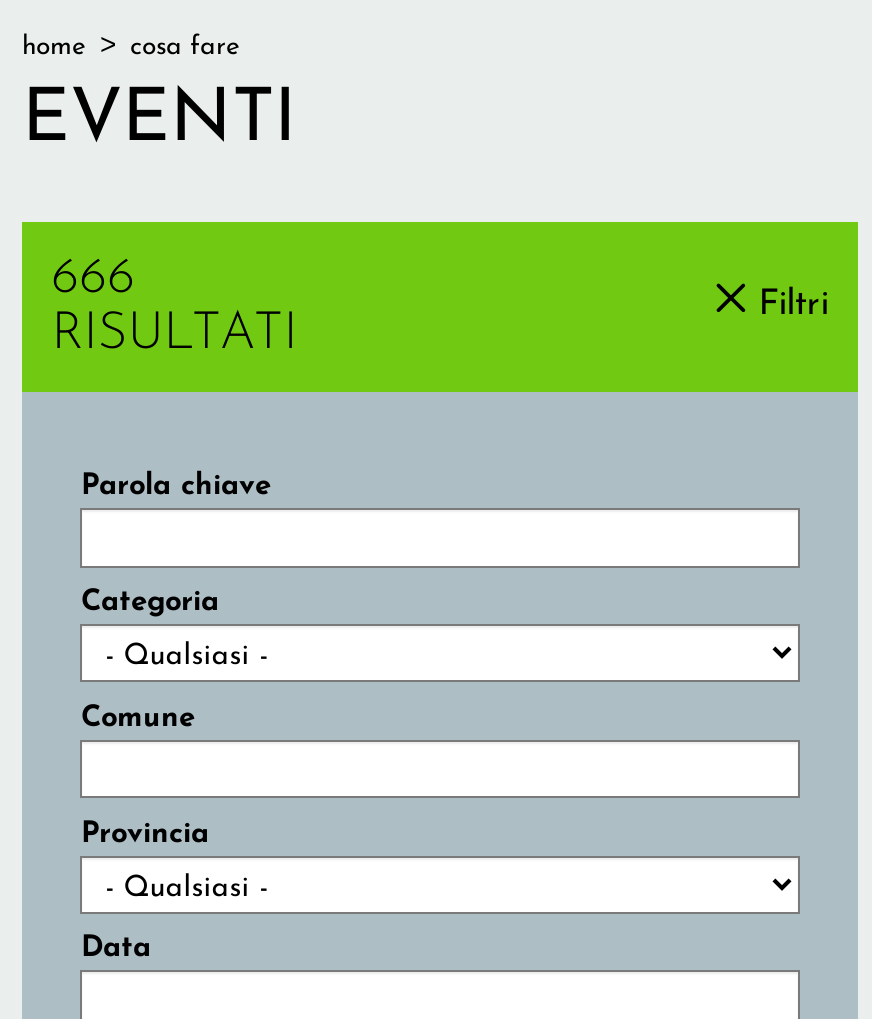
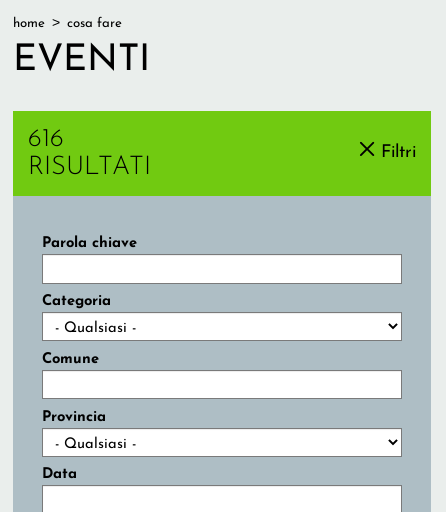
[51,253,135,303] 666 -> [28,127,64,152] 616

